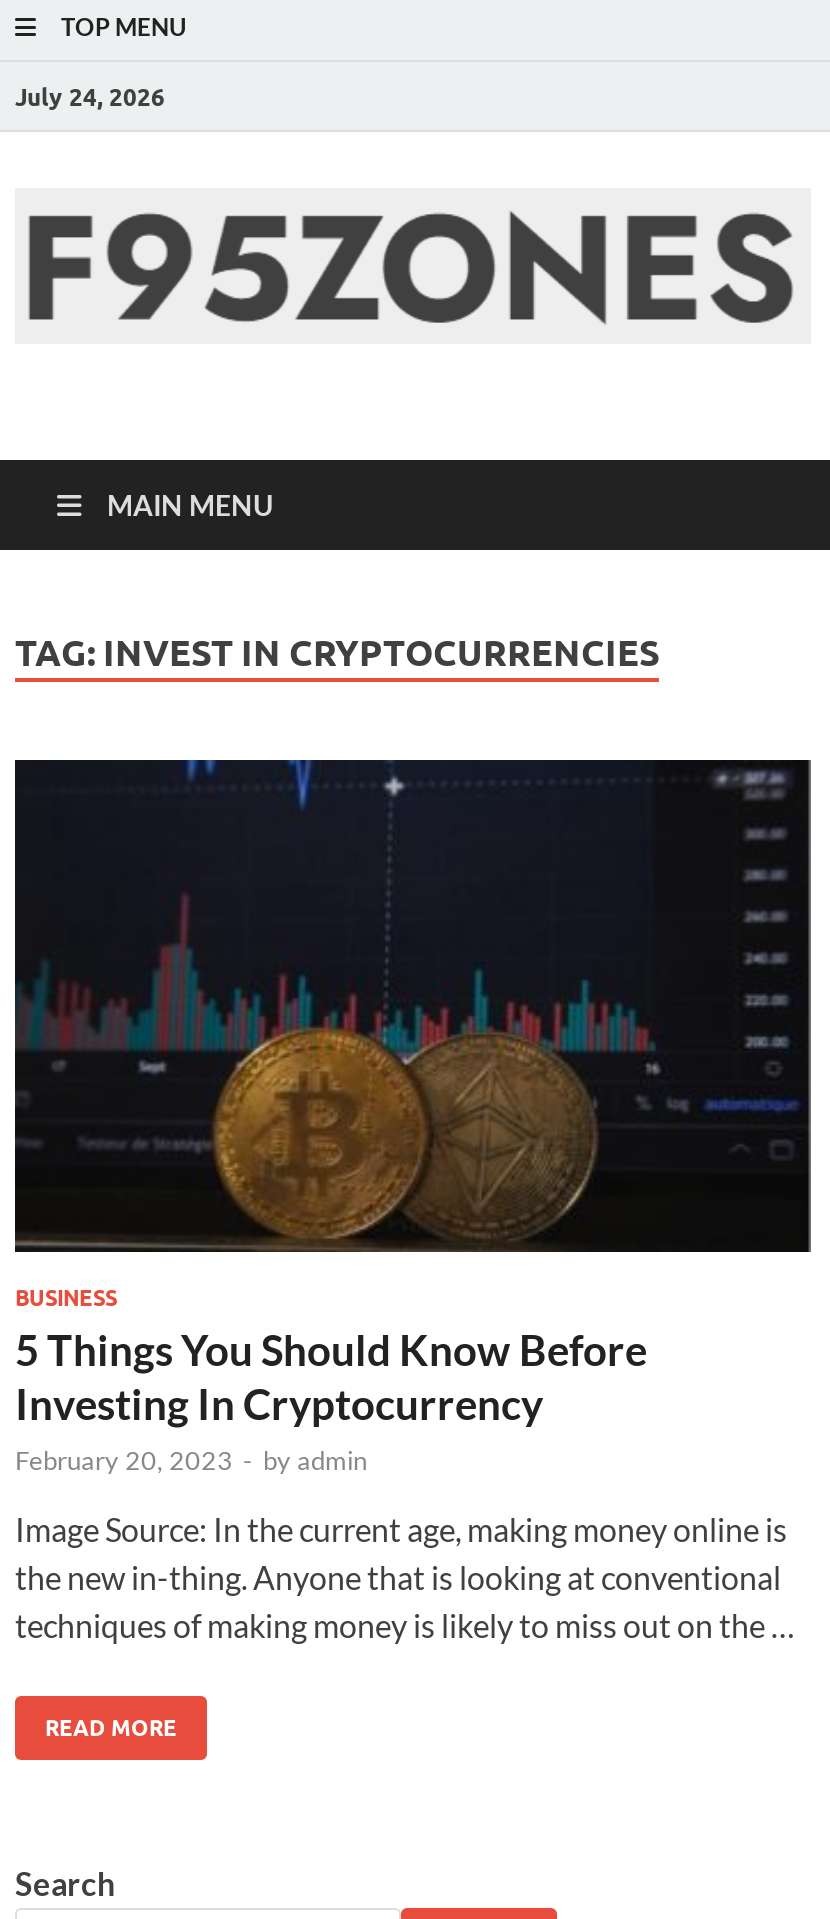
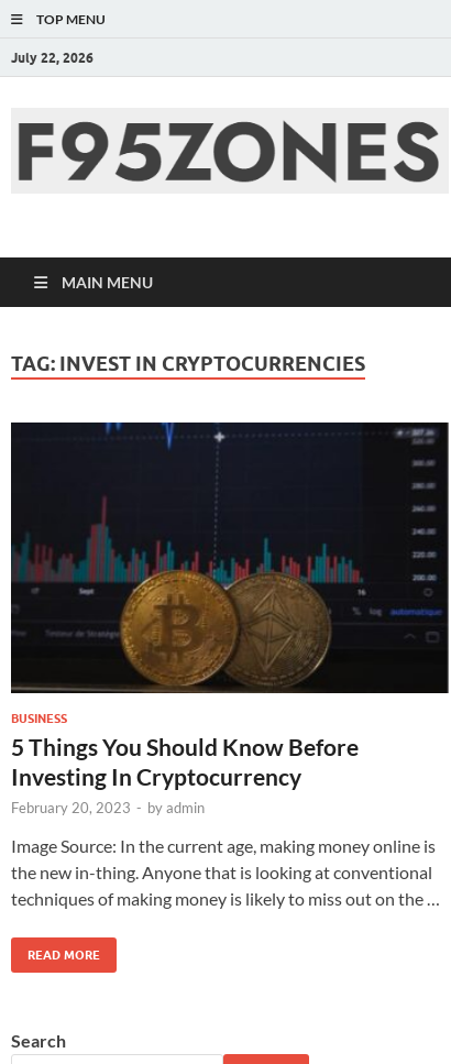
[15,81,165,111] July 24, 2026 -> [11,49,94,65] July 22, 2026

